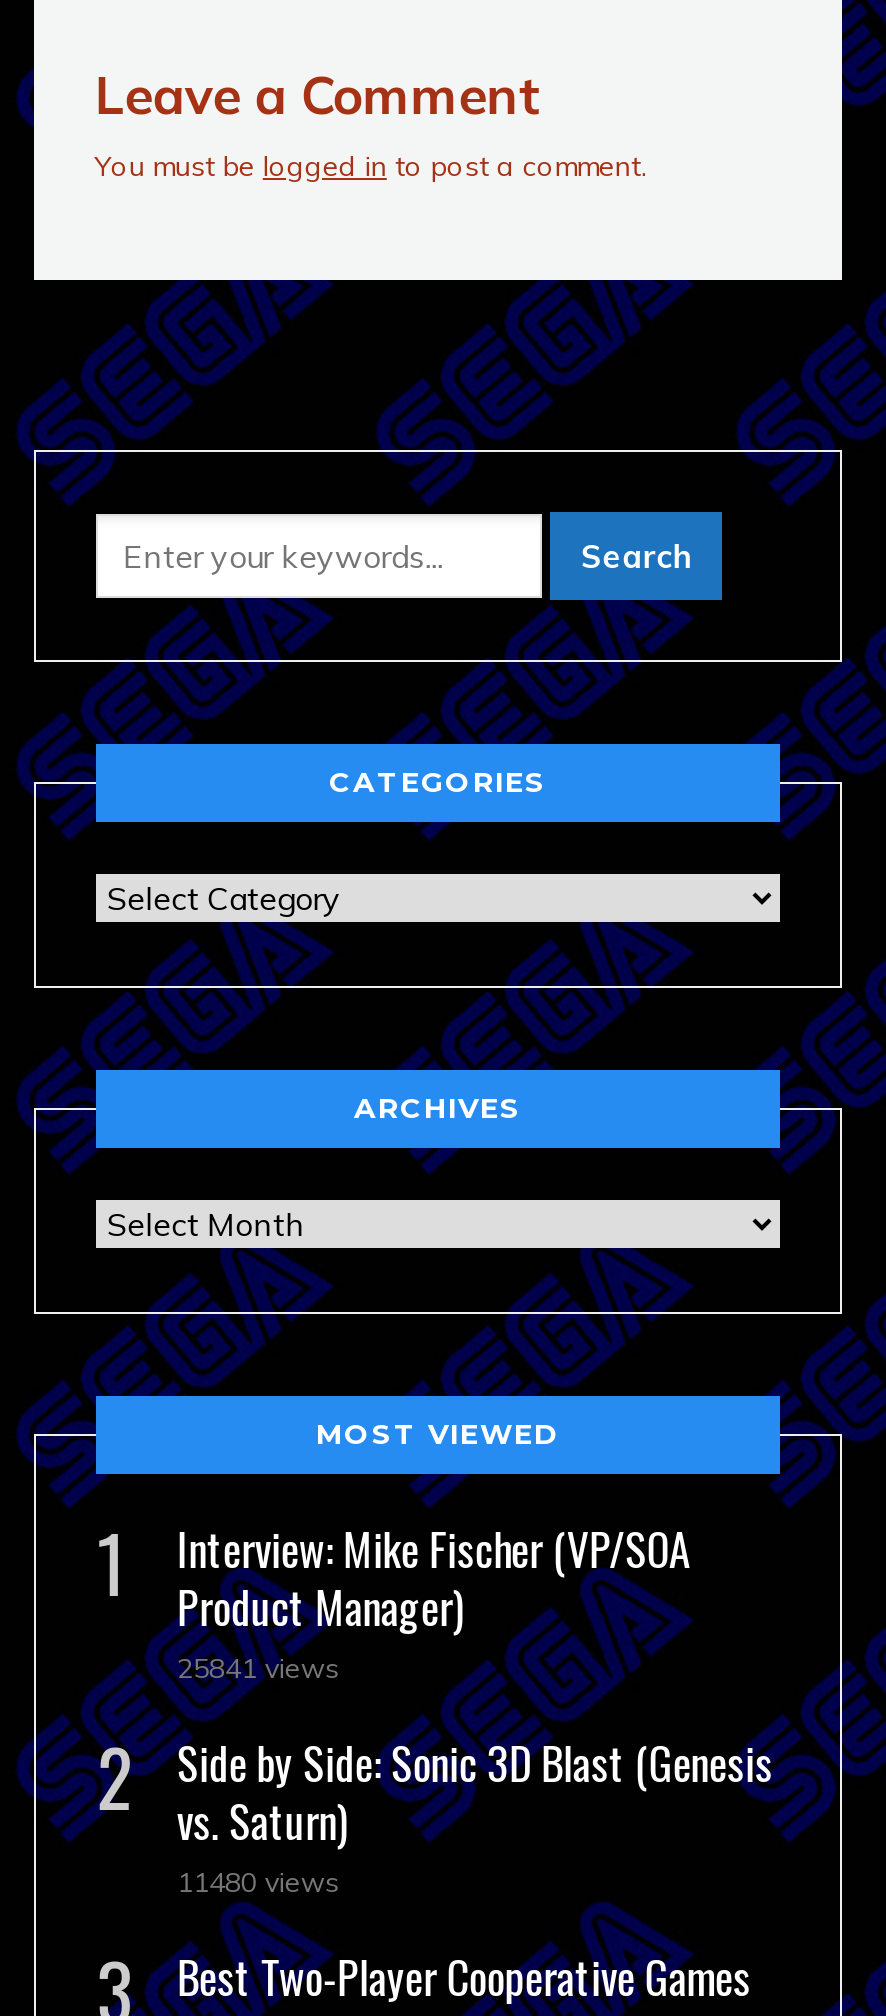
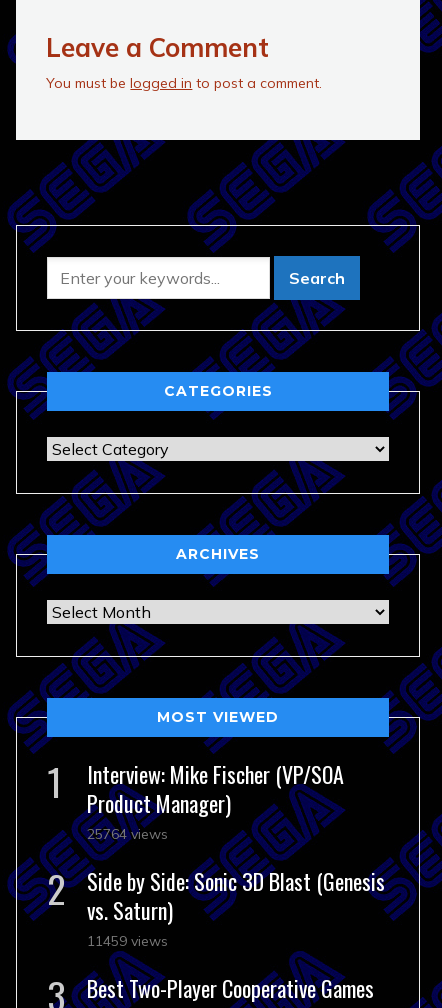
[177,1650,339,1686] 25841 views -> [87,825,168,843] 25764 views
[177,1864,339,1900] 11480 views -> [87,932,168,950] 11459 views

